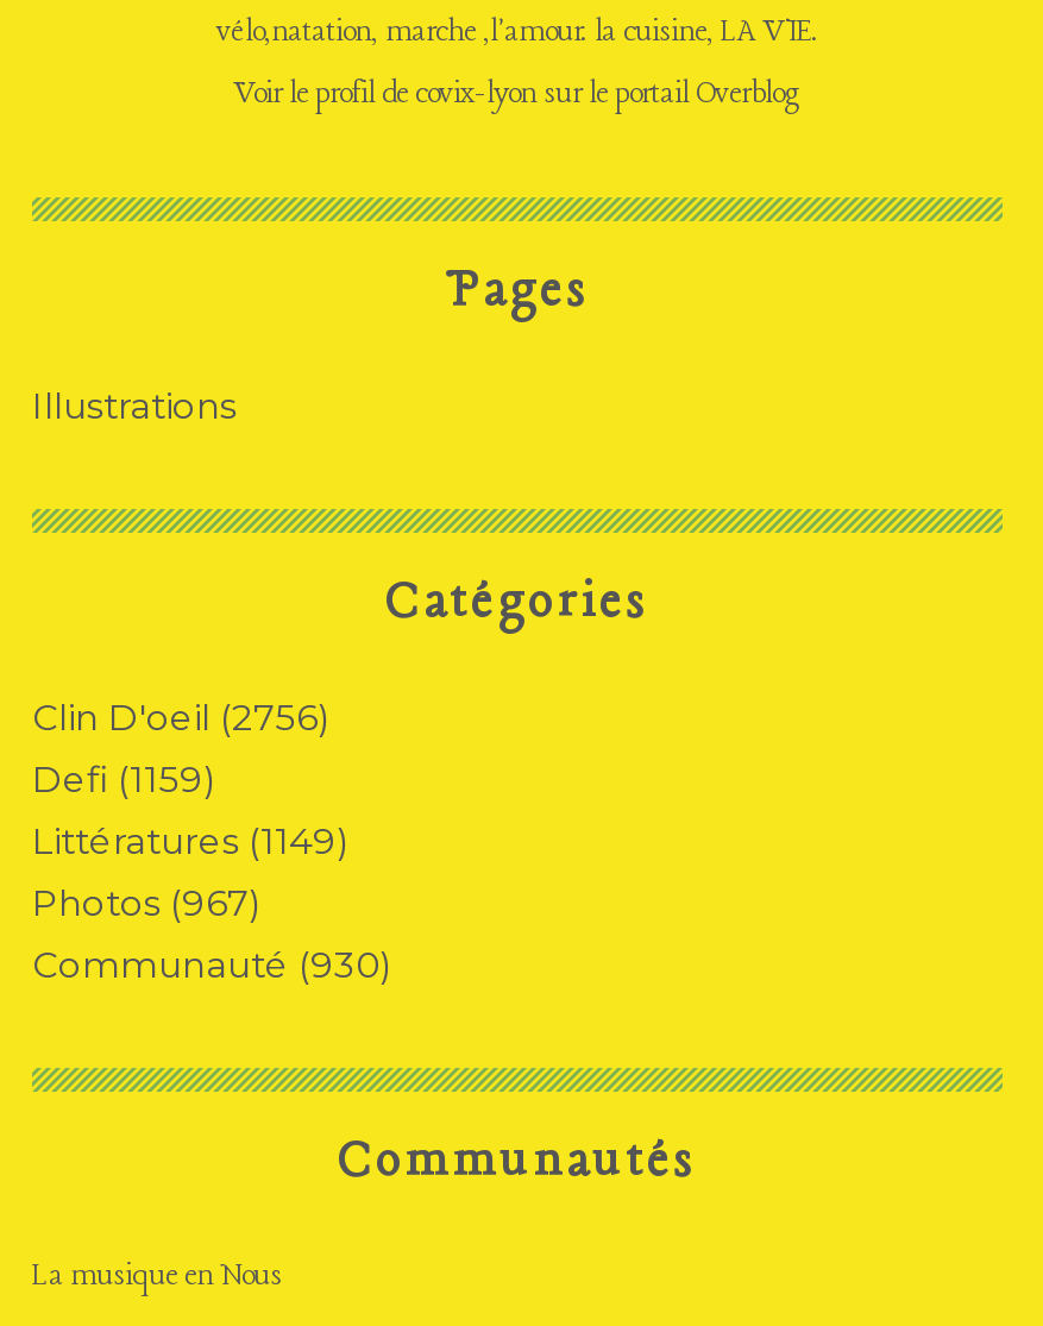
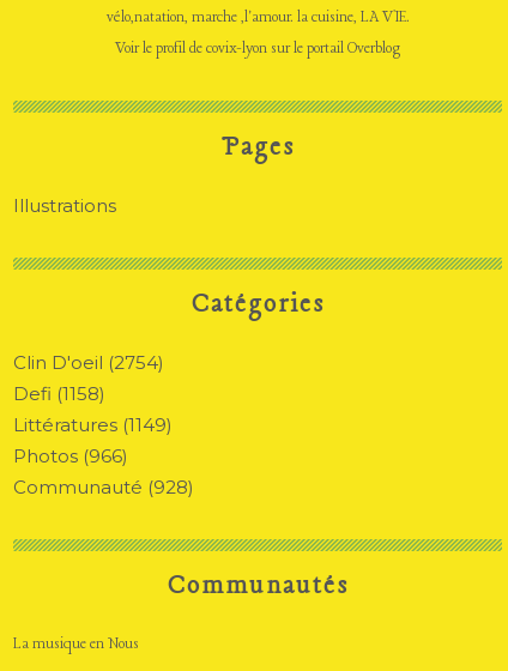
[32,694,329,739] Clin D'oeil (2756) -> [13,351,164,373] Clin D'oeil (2754)
[32,755,215,801] Defi (1159) -> [13,382,105,405] Defi (1158)
[32,879,260,924] Photos (967) -> [13,444,128,467] Photos (966)
[32,941,391,986] Communauté (930) -> [13,475,194,498] Communauté (928)

